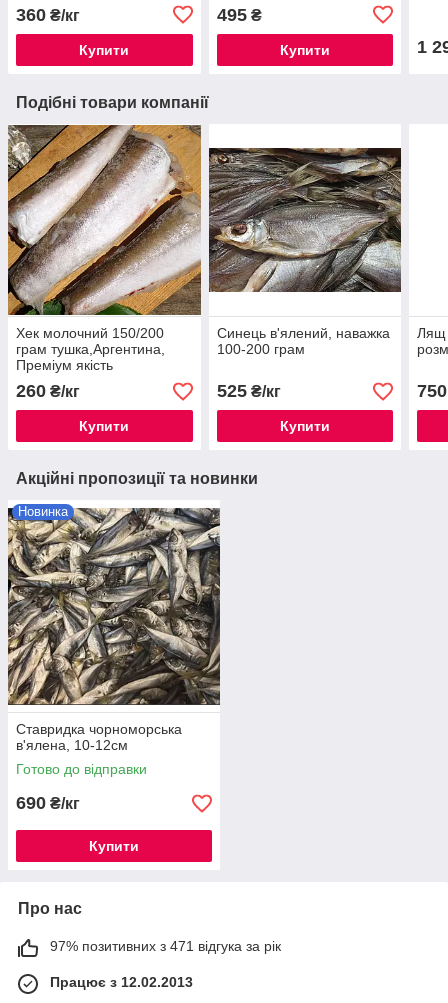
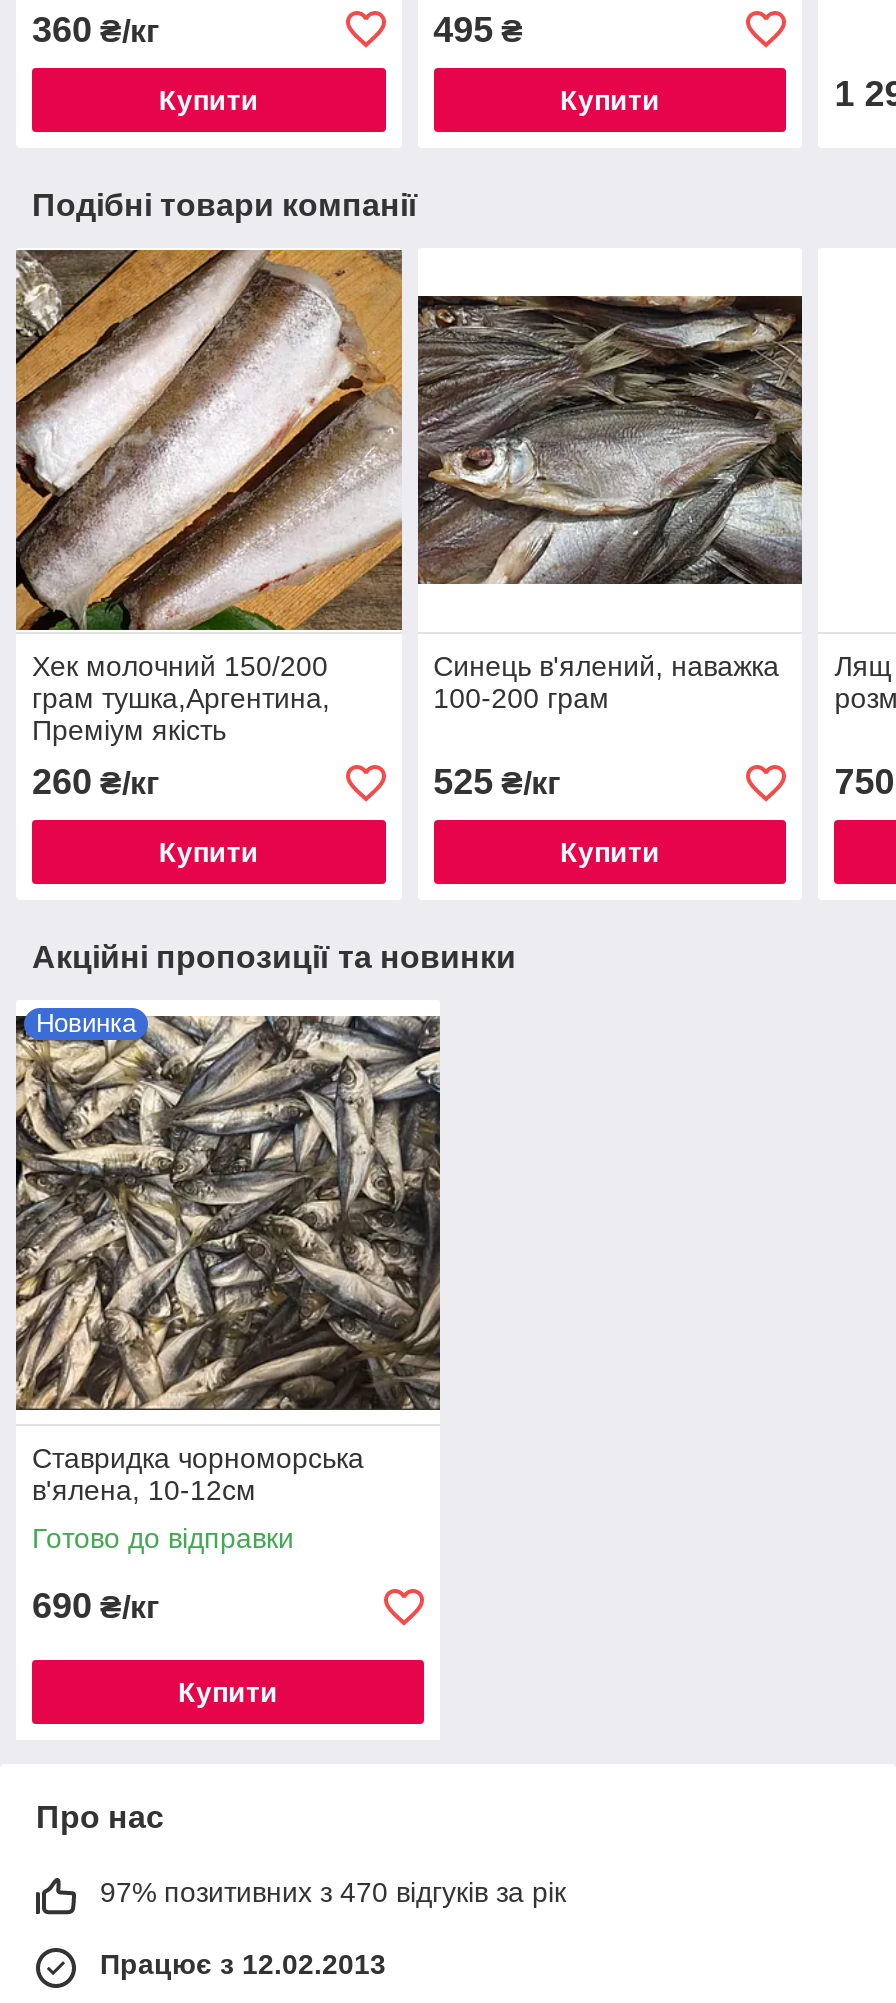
[50,938,281,954] 97% позитивних з 471 відгука за рік -> [100,1877,566,1909] 97% позитивних з 470 відгуків за рік

